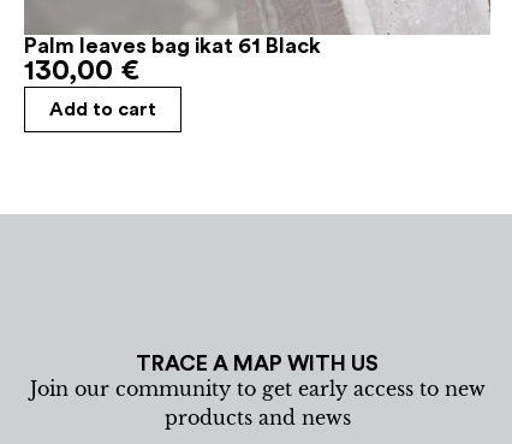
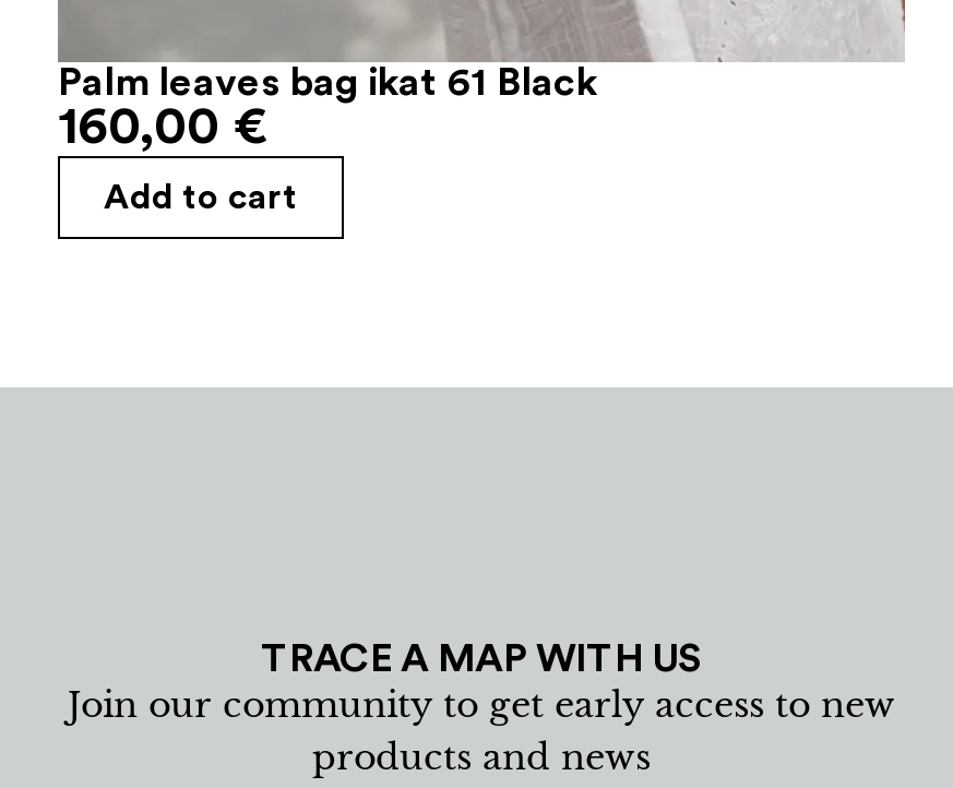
[24,56,139,85] 130,00 € -> [58,102,267,154] 160,00 €

